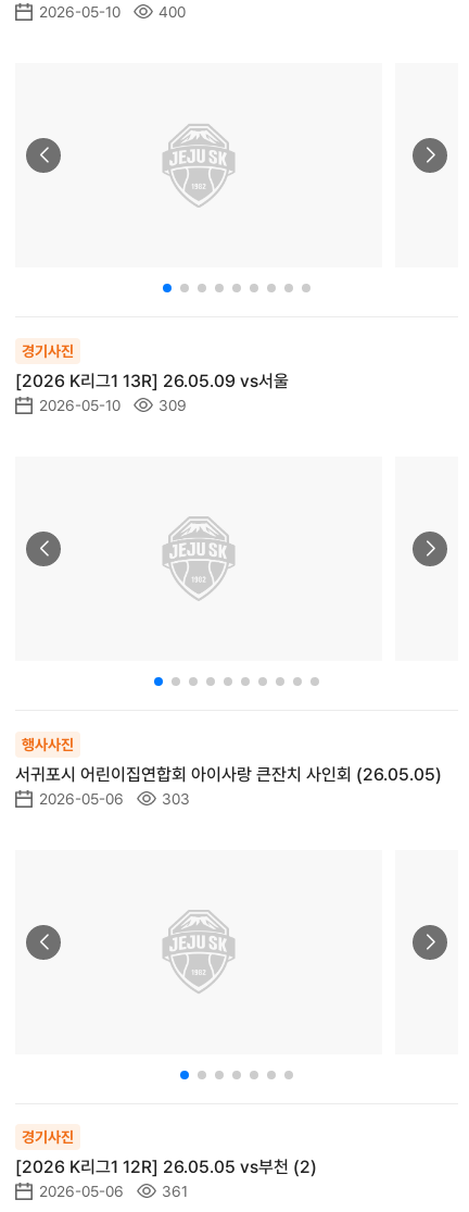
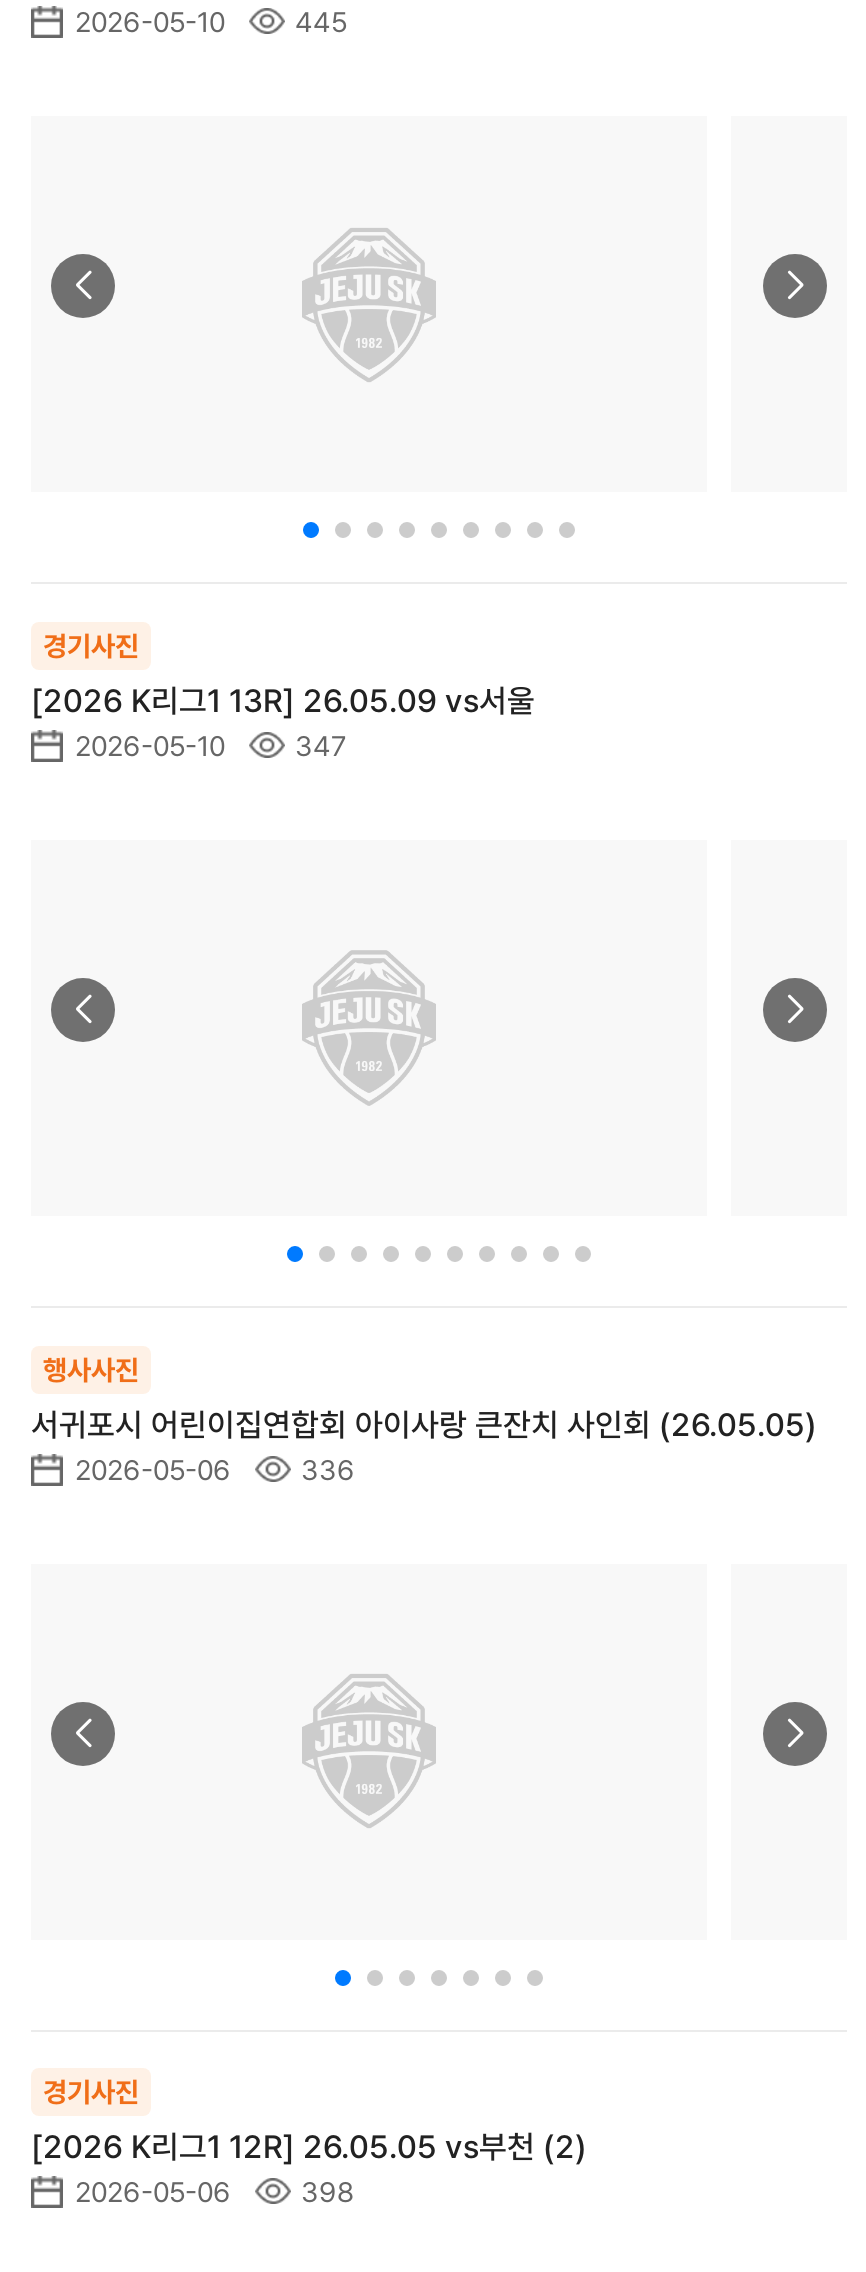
[159,4,186,21] 400 -> [295,7,347,39] 445
[159,397,187,414] 309 -> [295,730,347,762] 347
[162,790,190,807] 303 -> [301,1453,355,1485] 336
[162,1183,188,1200] 361 -> [301,2177,353,2209] 398

